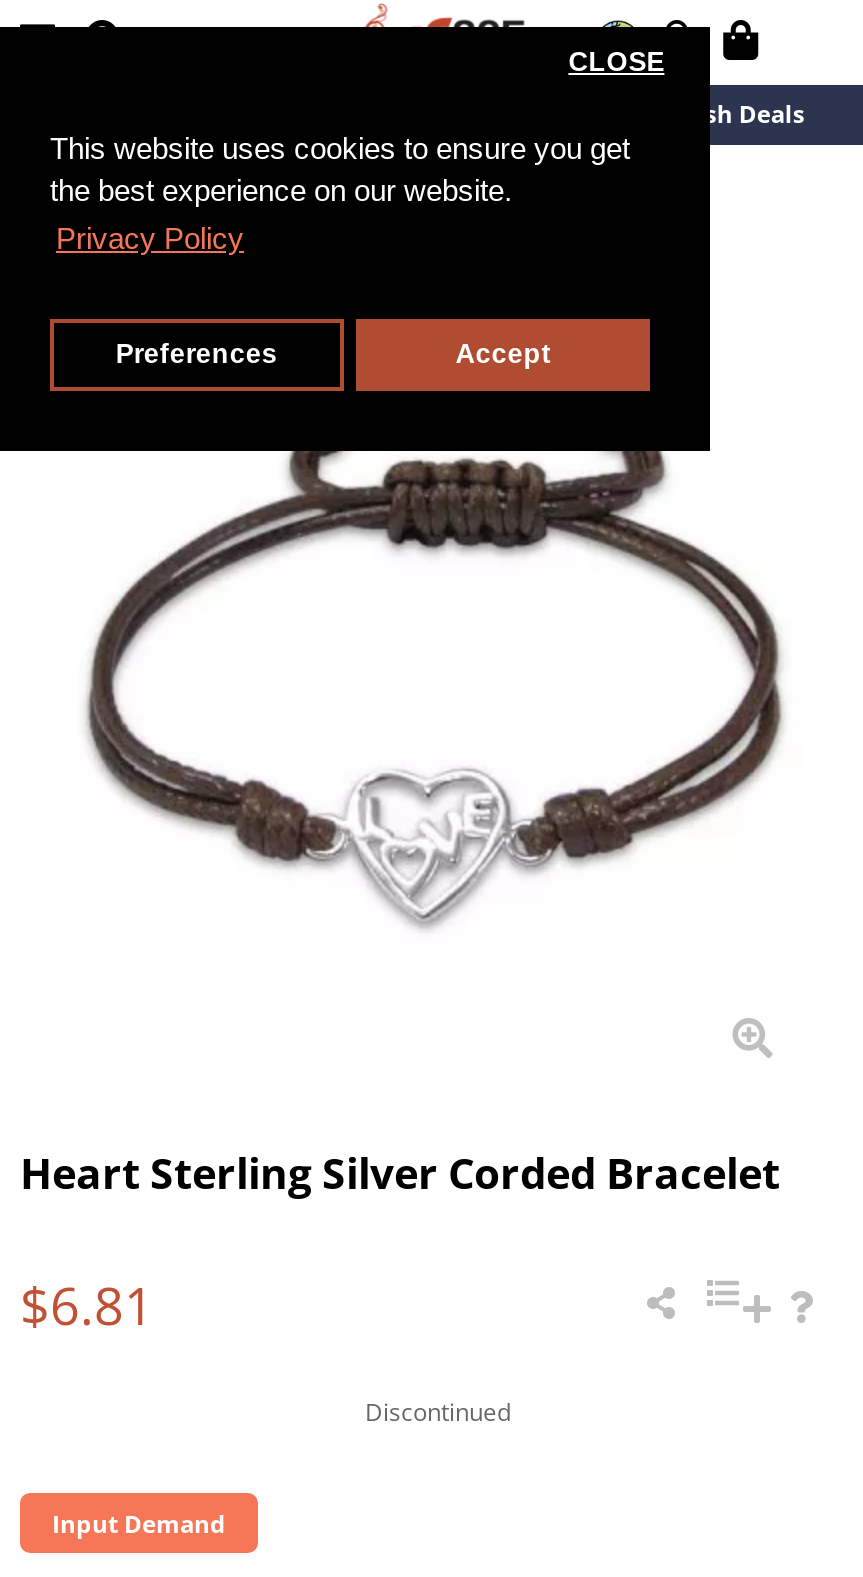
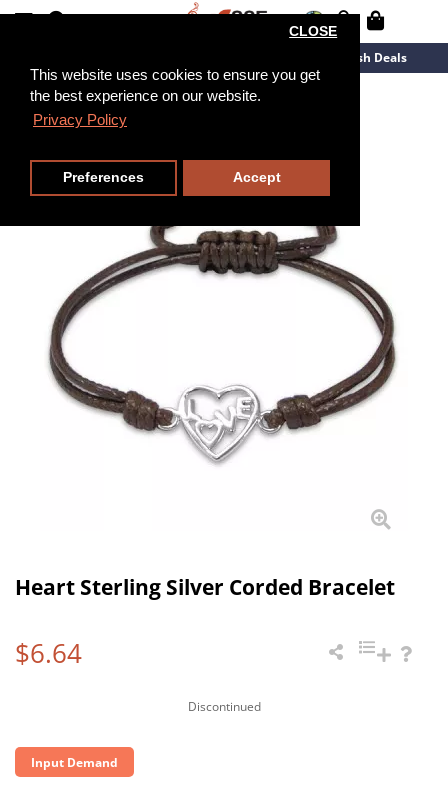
[20,1269,154,1341] $6.81 -> [15,635,82,671] $6.64

